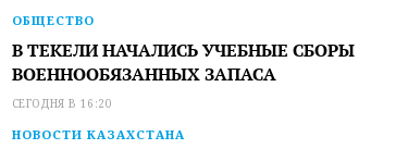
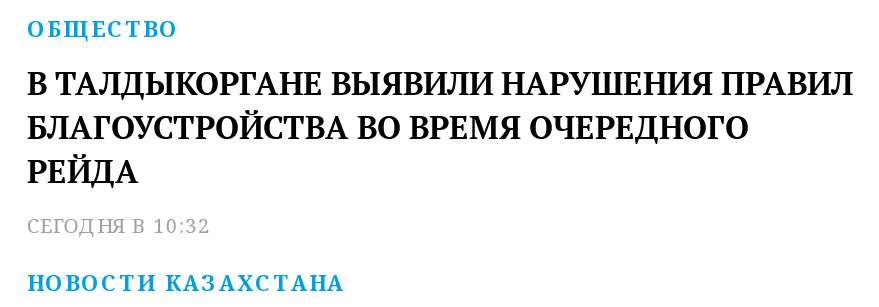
[12,39,355,111] В ТЕКЕЛИ НАЧАЛИСЬ УЧЕБНЫЕ СБОРЫ | ВОЕННООБЯЗАННЫХ ЗАПАСА | СЕГОДНЯ В 16:20 -> [27,61,853,239] В ТАЛДЫКОРГАНЕ ВЫЯВИЛИ НАРУШЕНИЯ ПРАВИЛ | БЛАГОУСТРОЙСТВА ВО ВРЕМЯ ОЧЕРЕДНОГО | РЕЙДА | СЕГОДНЯ В 10:32

